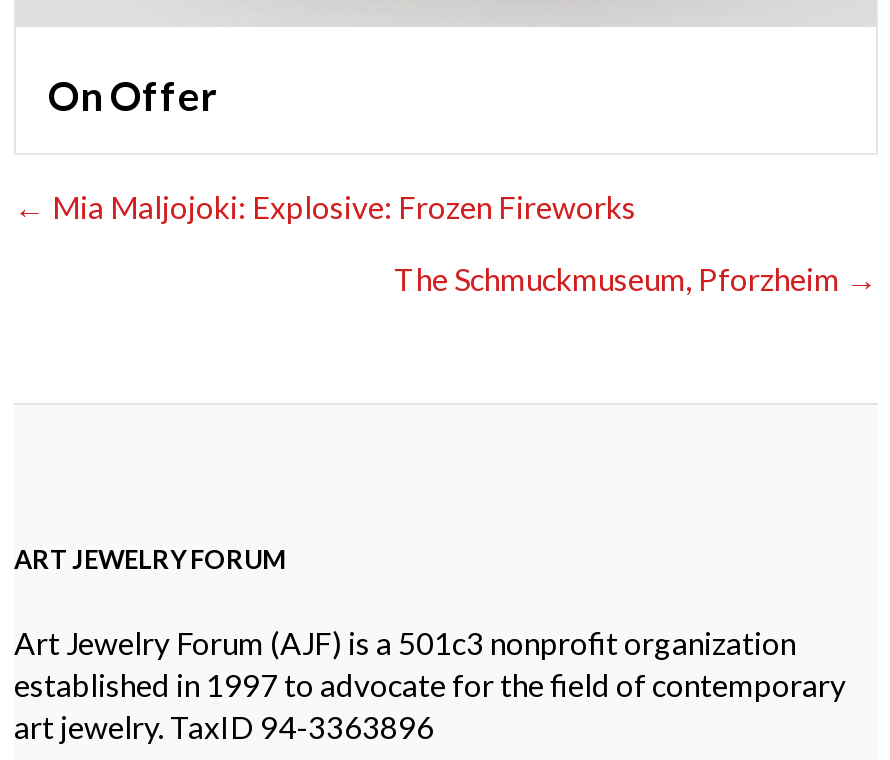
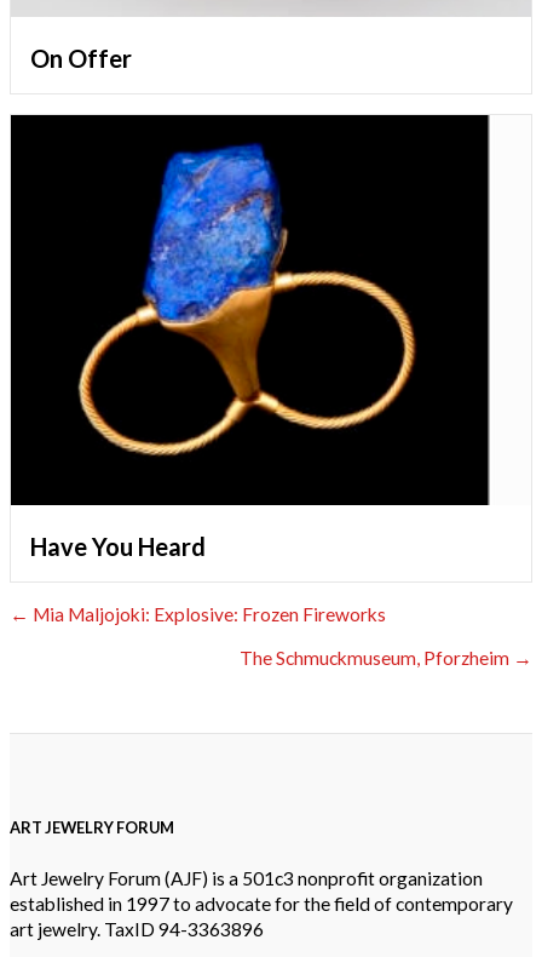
none -> [10,114,490,561] [image] | Have You Heard

